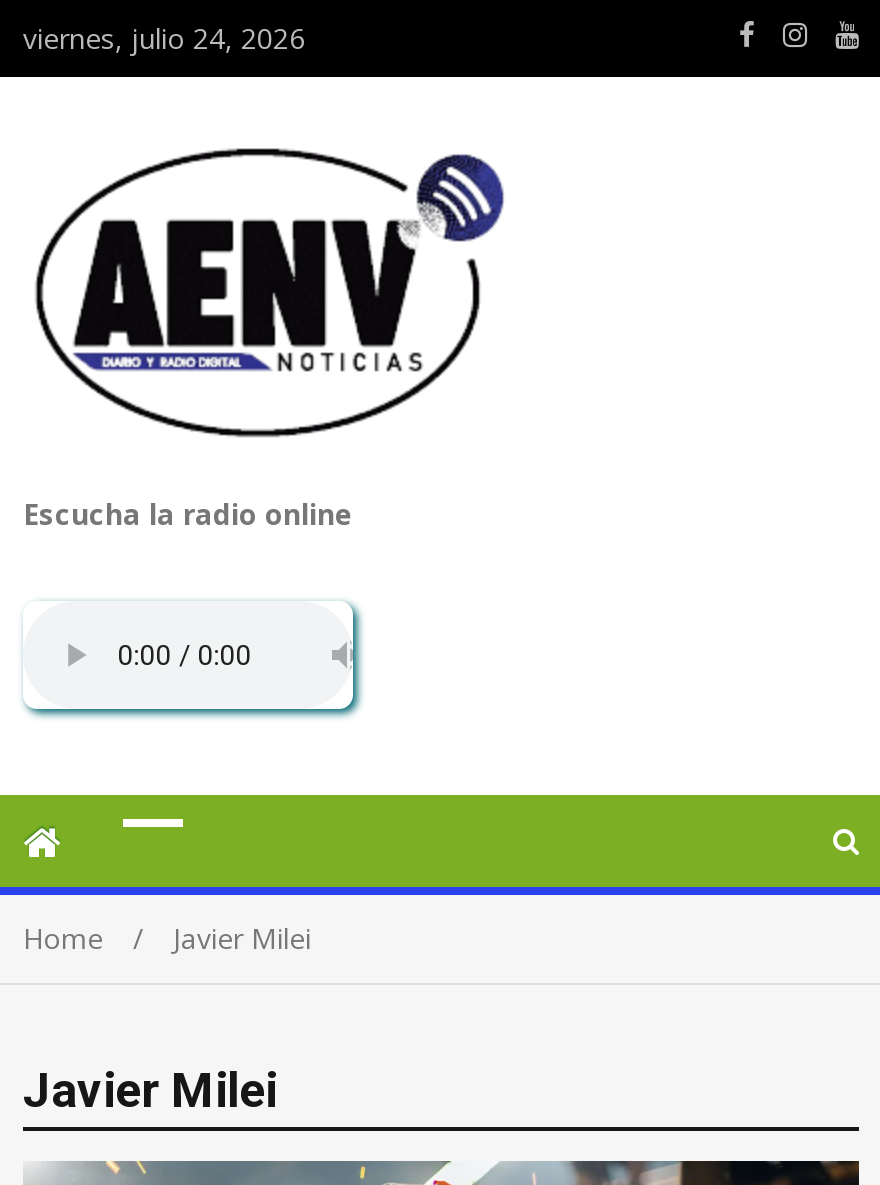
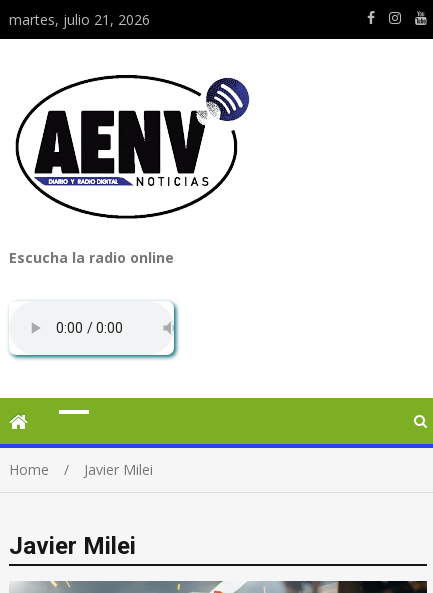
[23,19,305,57] viernes, julio 24, 2026 -> [9,10,150,29] martes, julio 21, 2026

